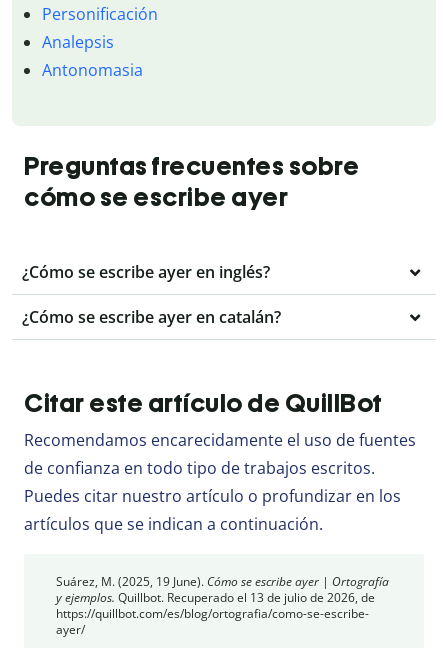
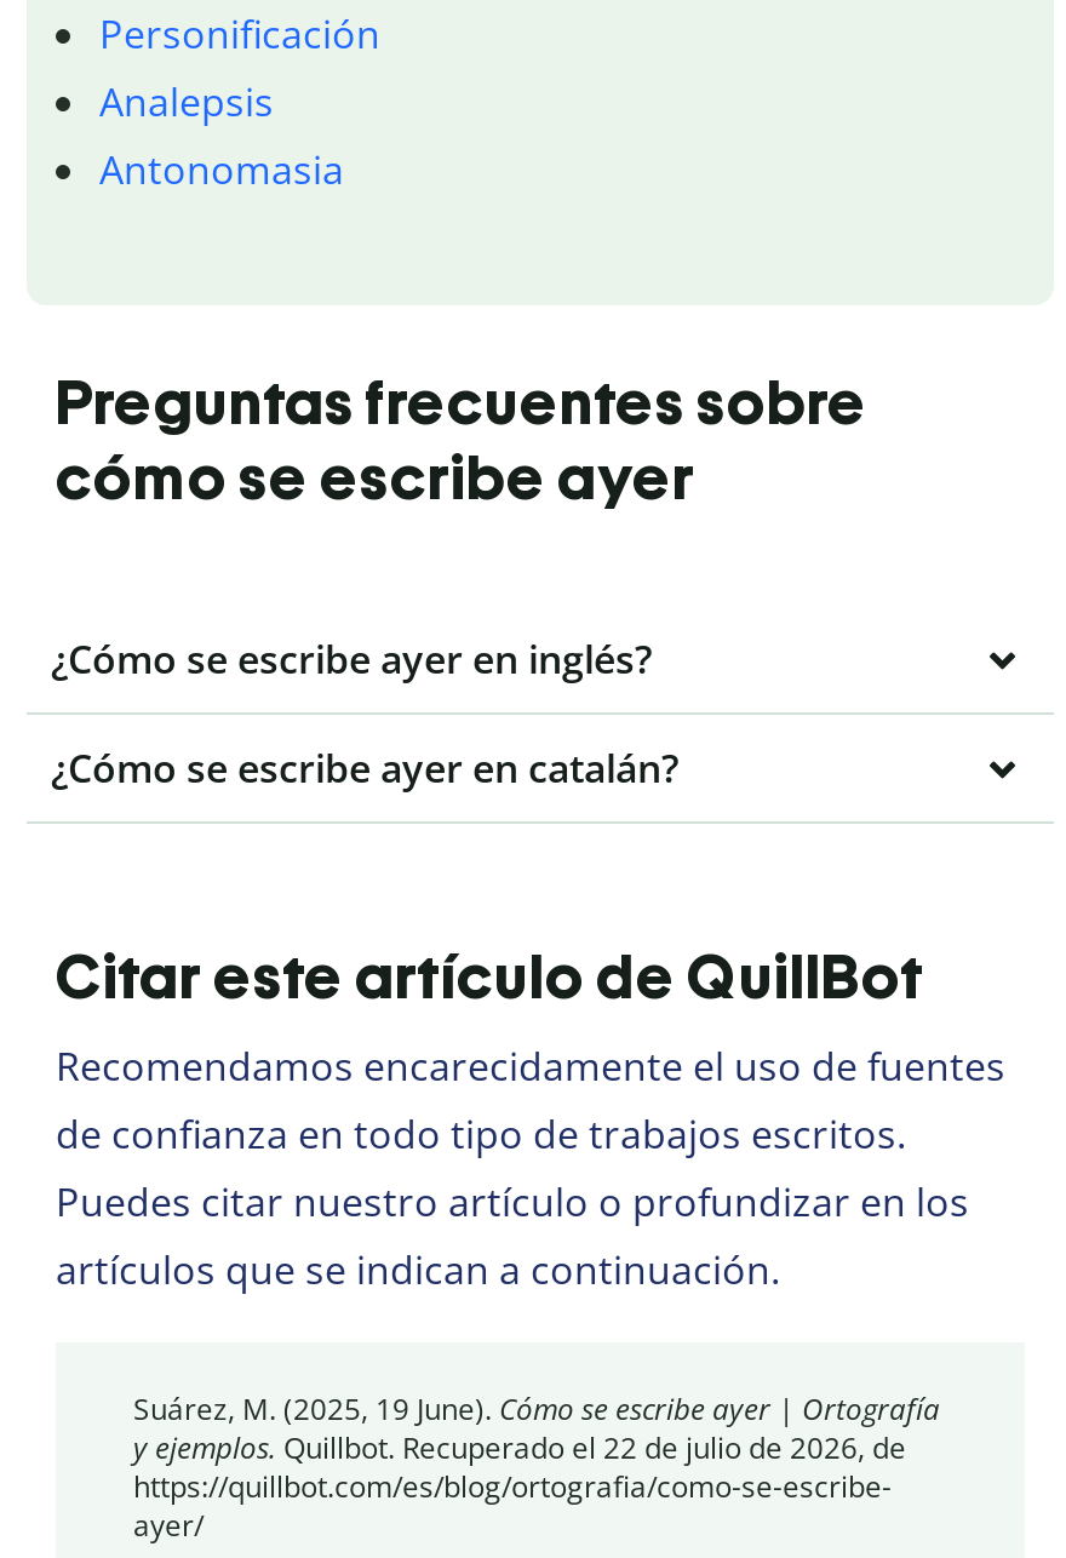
[56,589,375,606] y ejemplos. Quillbot. Recuperado el 13 de julio de 2026, de -> [133,1427,906,1468] y ejemplos. Quillbot. Recuperado el 22 de julio de 2026, de

